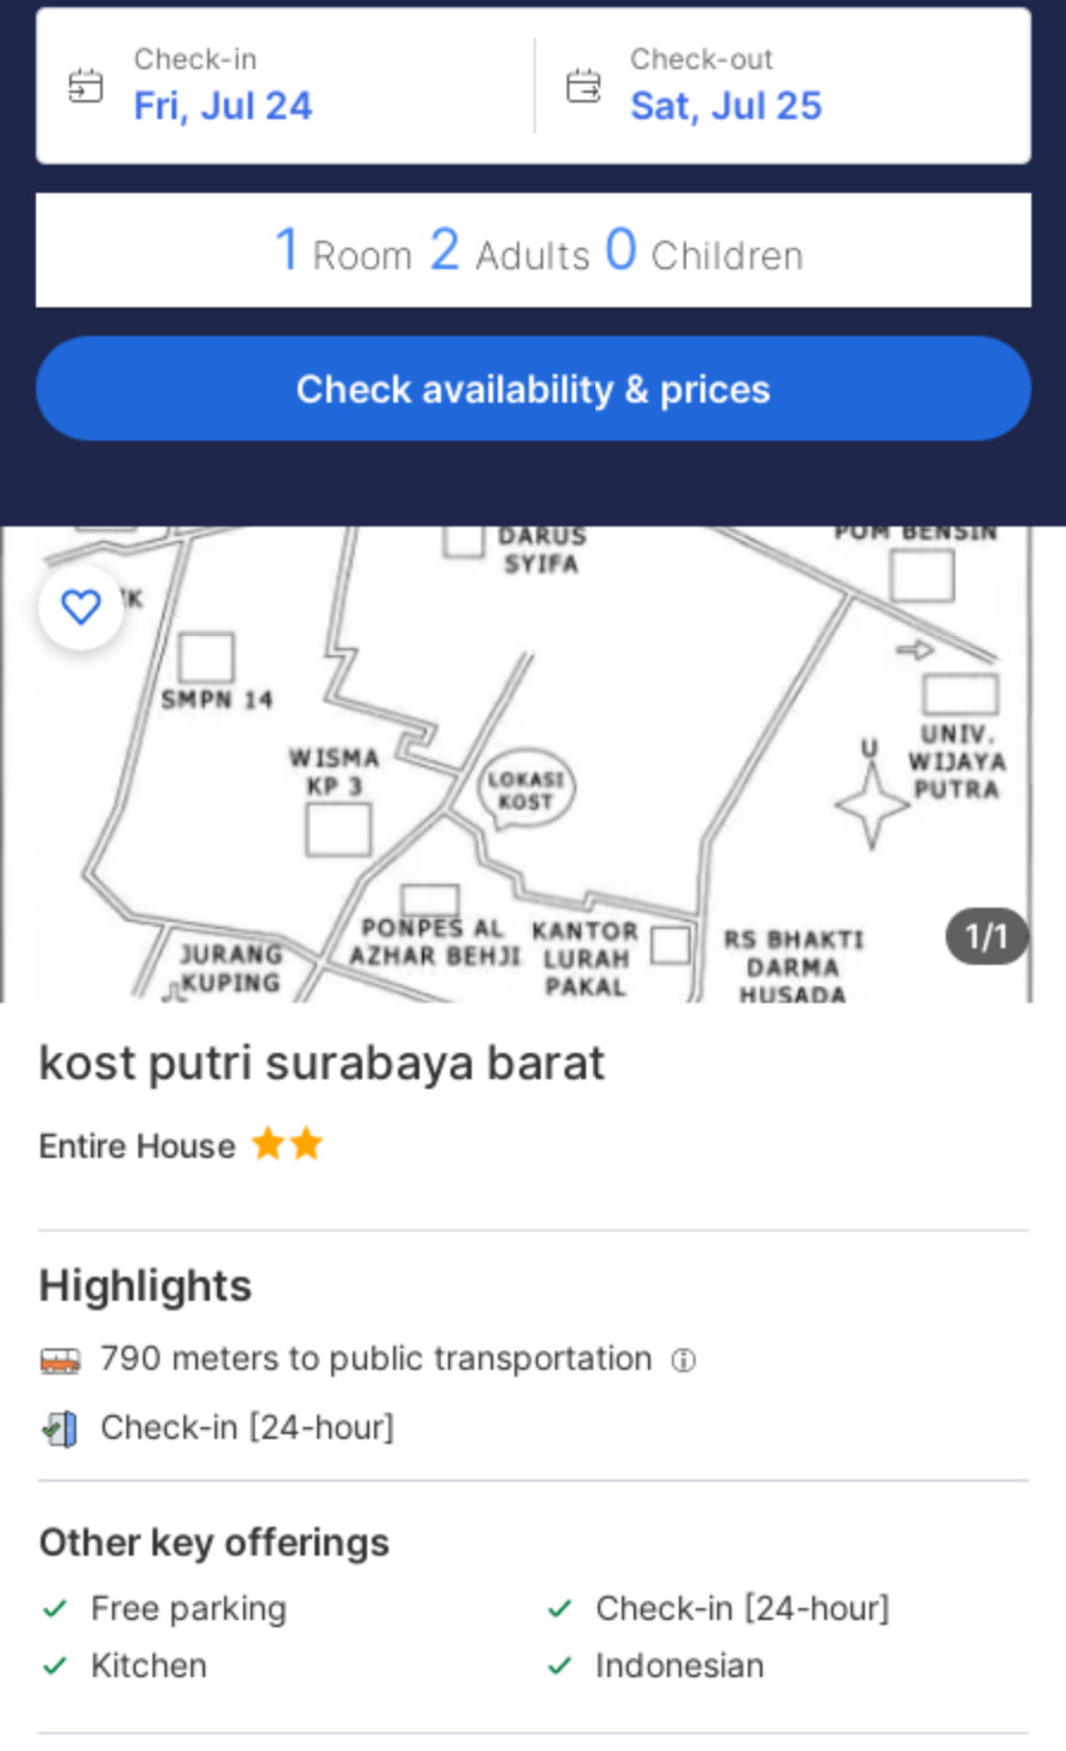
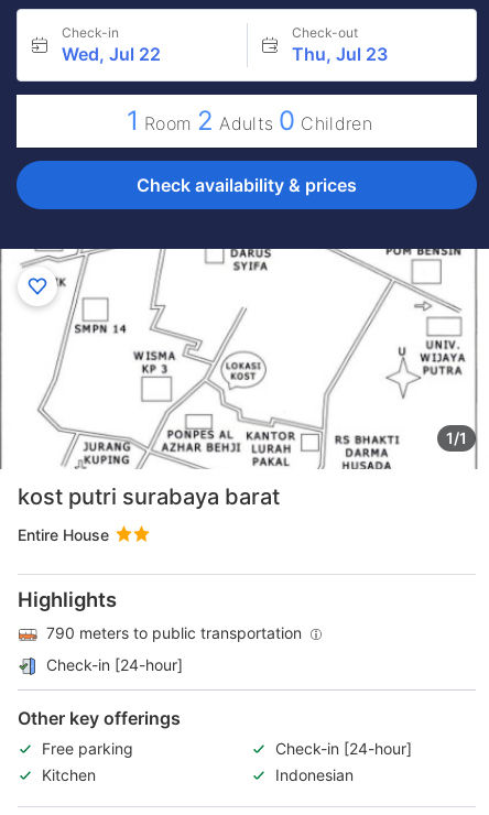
[133,81,314,129] Fri, Jul 24 -> [62,43,161,65] Wed, Jul 22
[630,81,823,129] Sat, Jul 25 -> [291,43,387,65] Thu, Jul 23

